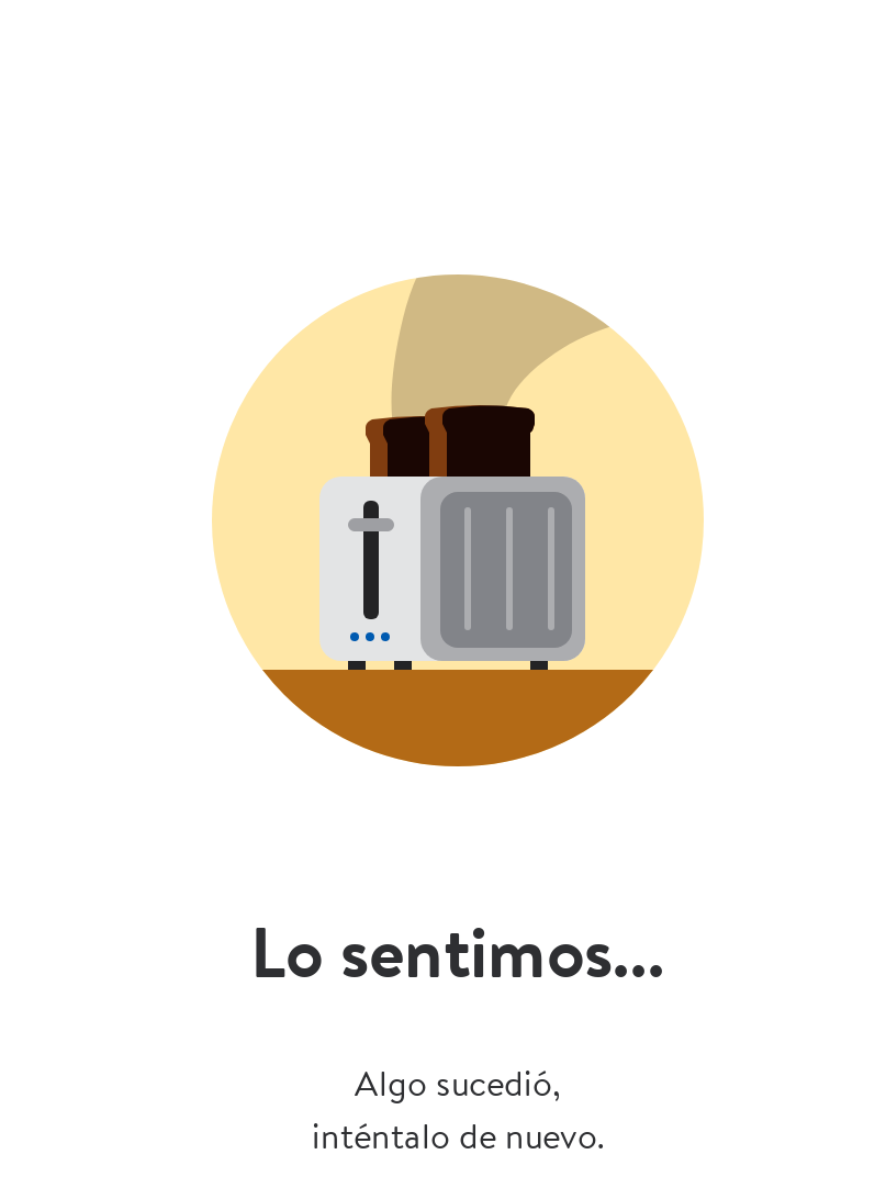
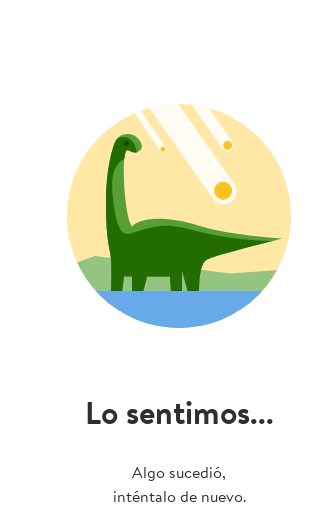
[236,274,677,769] [image] -> [77,105,281,329] [image]

